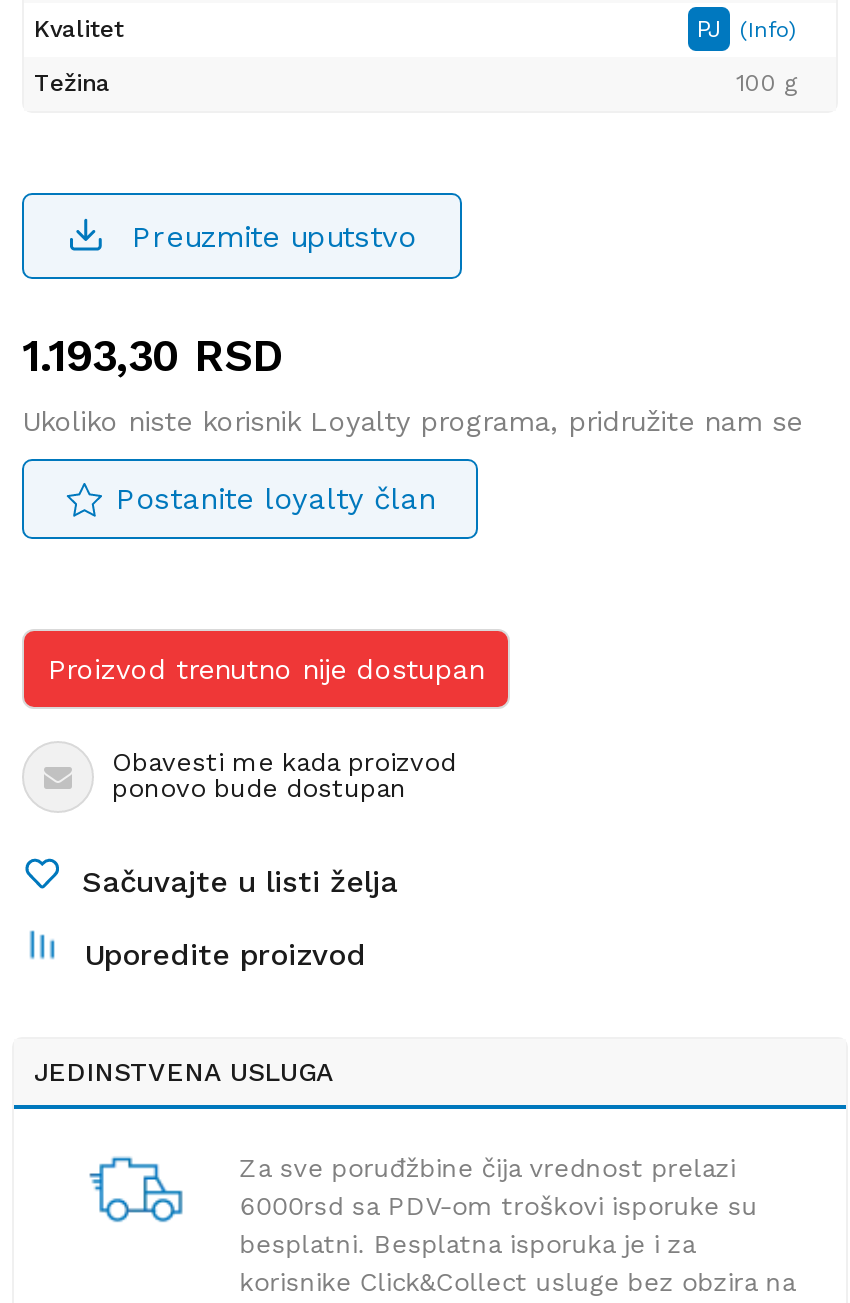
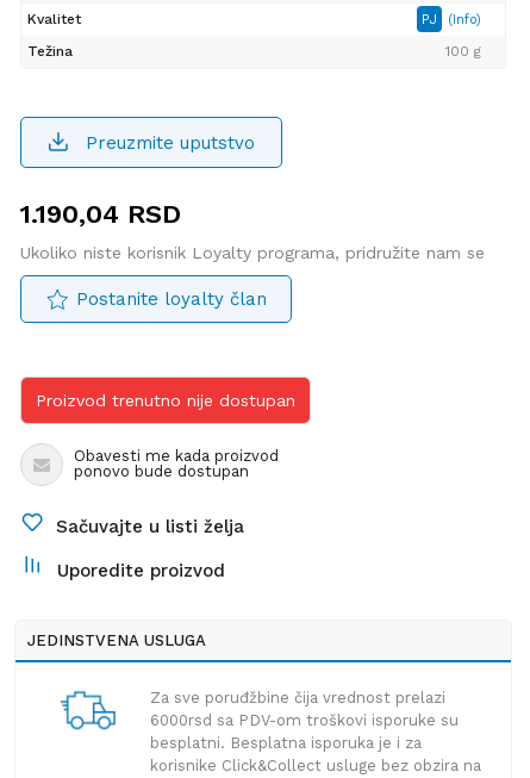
[22,331,284,381] 1.193,30 RSD -> [20,199,181,229] 1.190,04 RSD

